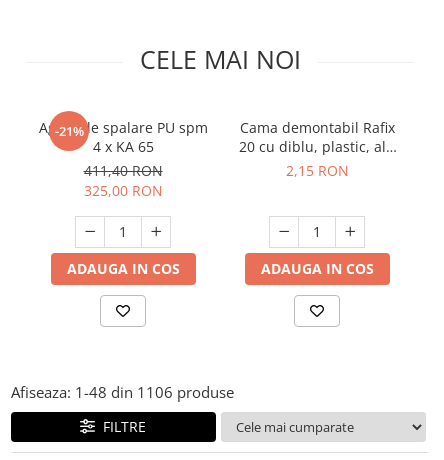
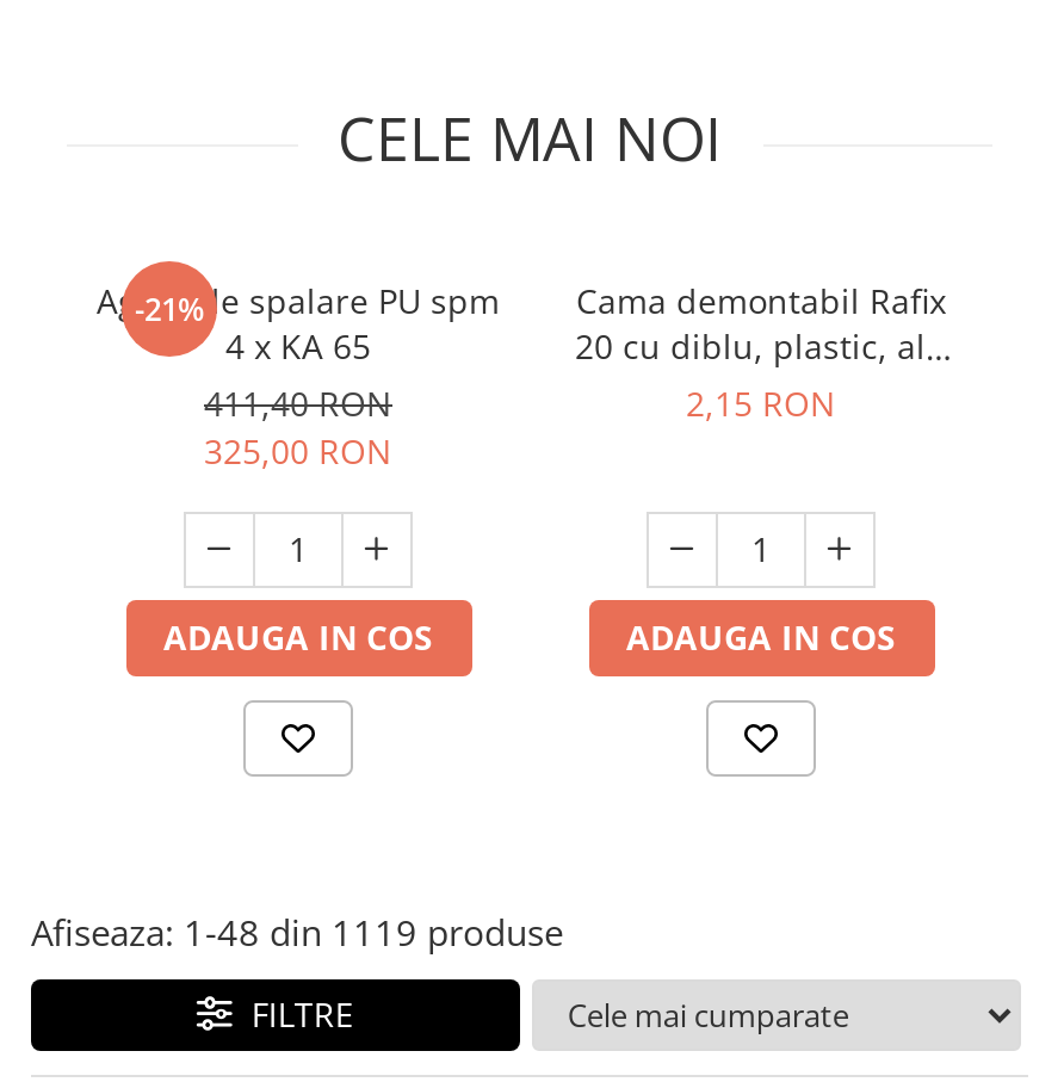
[11,382,234,402] Afiseaza: 1- 48 din 1106 produse -> [31,909,563,956] Afiseaza: 1- 48 din 1119 produse

